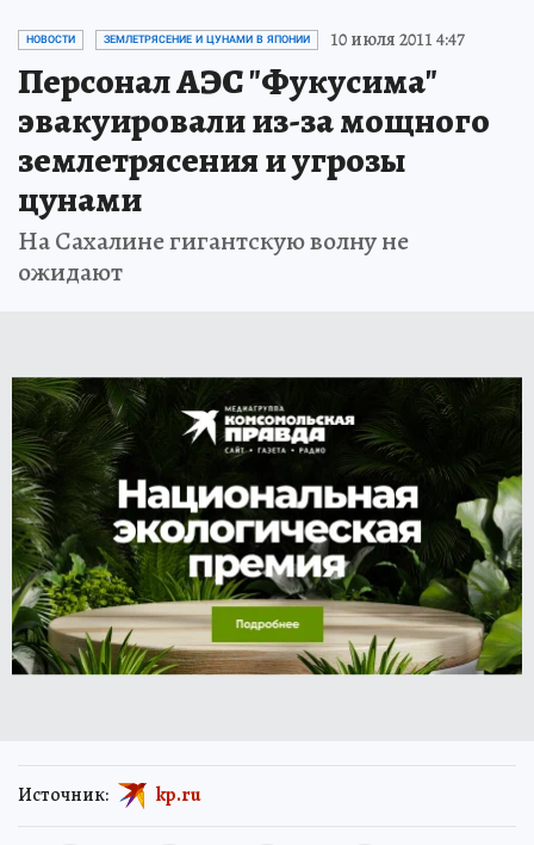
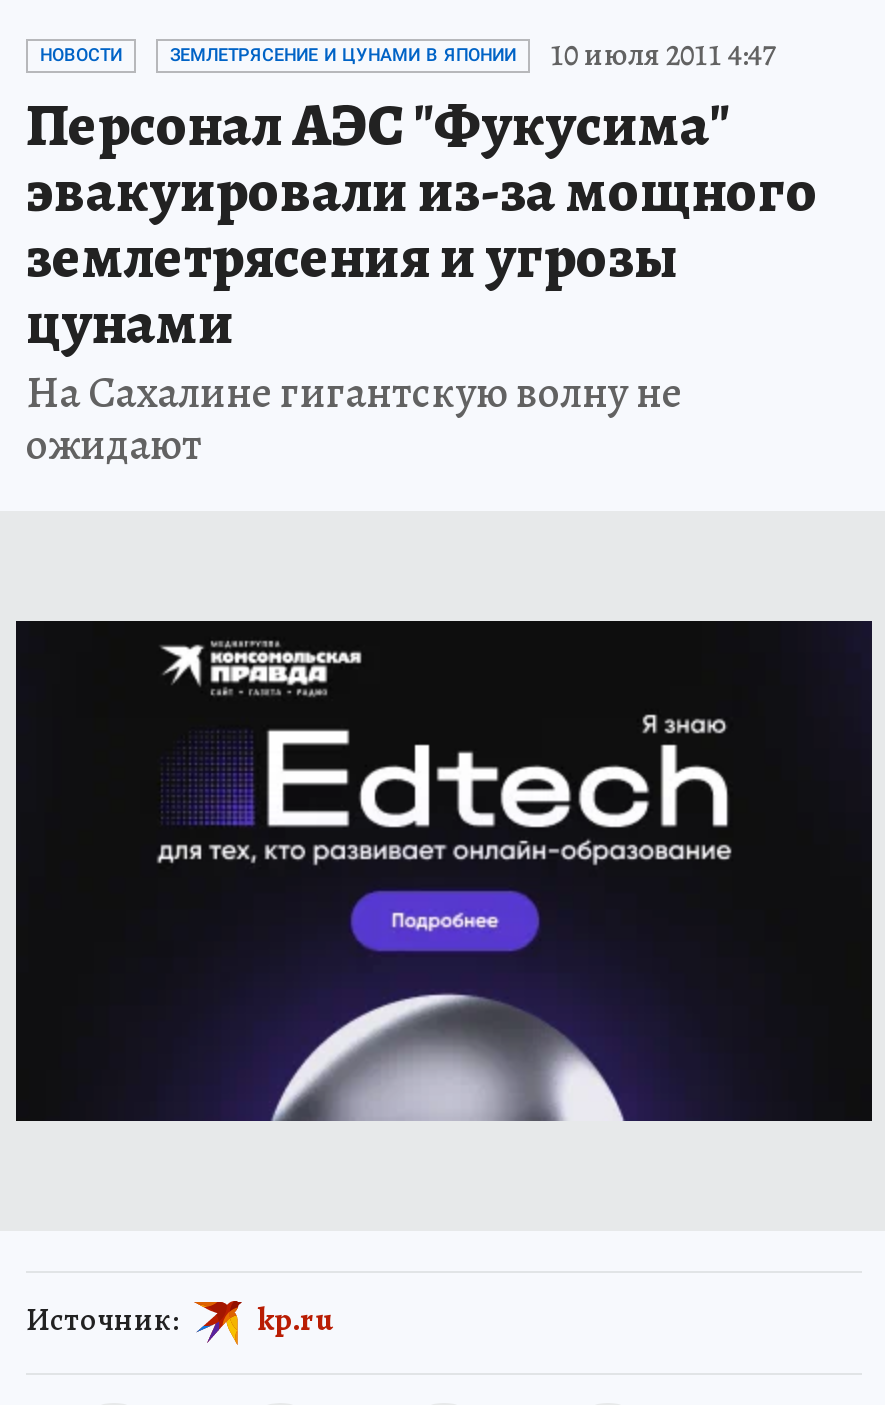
[11,377,523,676] [image] -> [14,619,874,1123] [image]

